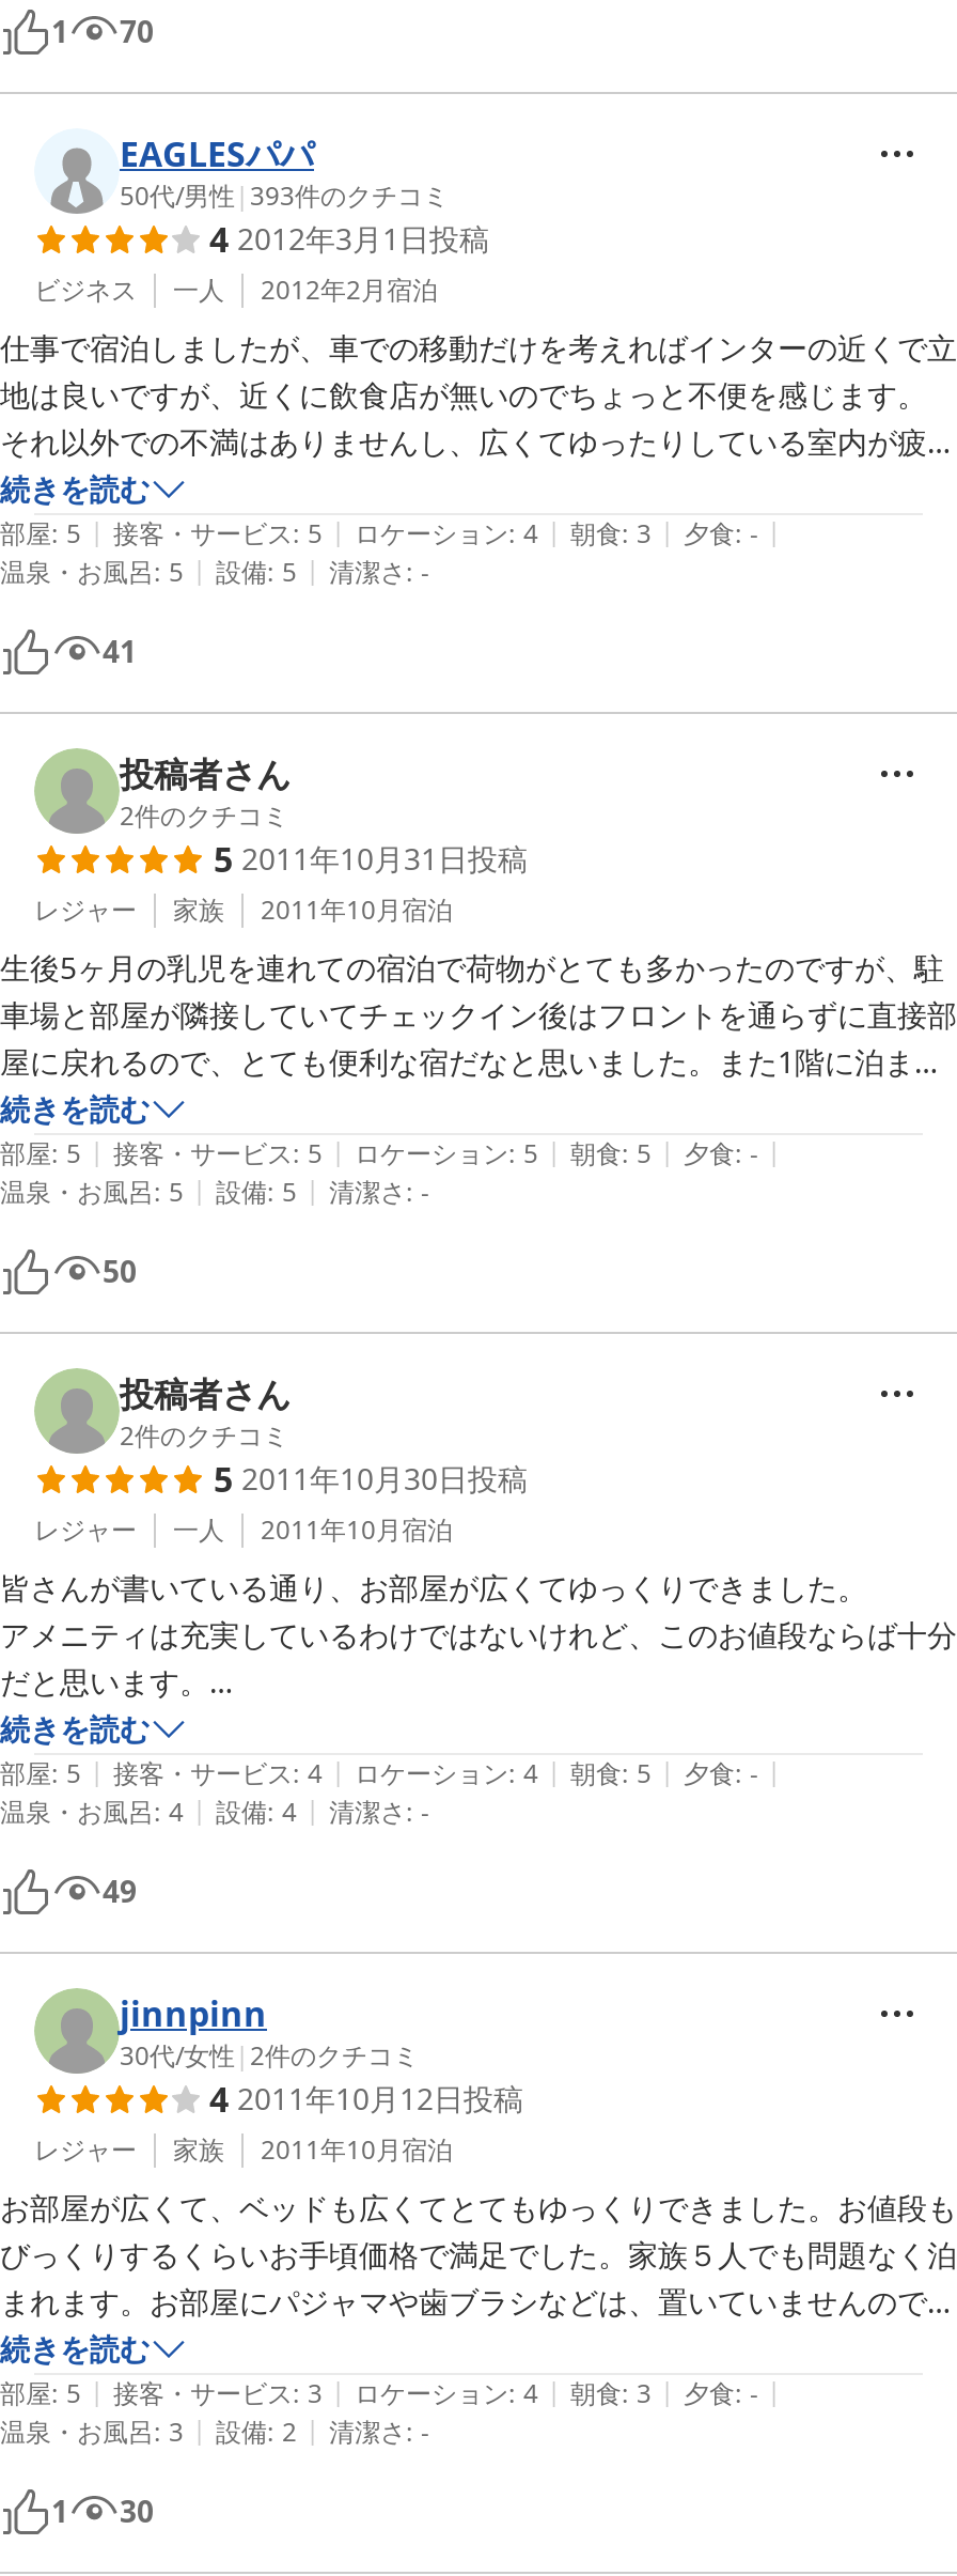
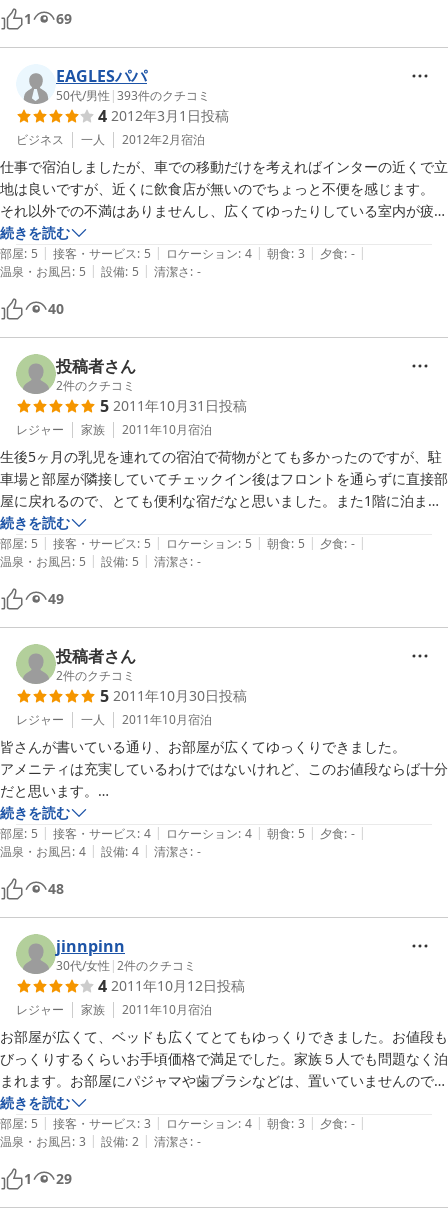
[51,11,154,51] 1 70 -> [24,9,72,28] 1 69
[103,631,137,671] 41 -> [48,299,64,318] 40
[103,1251,137,1291] 50 -> [48,589,64,608] 49
[103,1871,137,1911] 49 -> [48,879,64,898] 48
[51,2490,154,2531] 1 30 -> [24,1169,72,1188] 1 29

